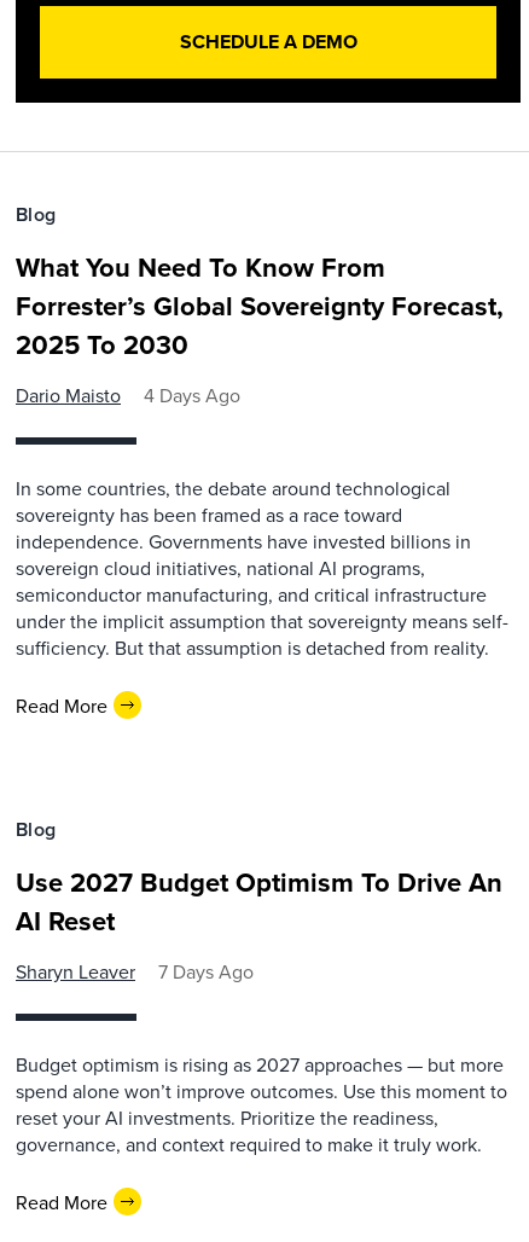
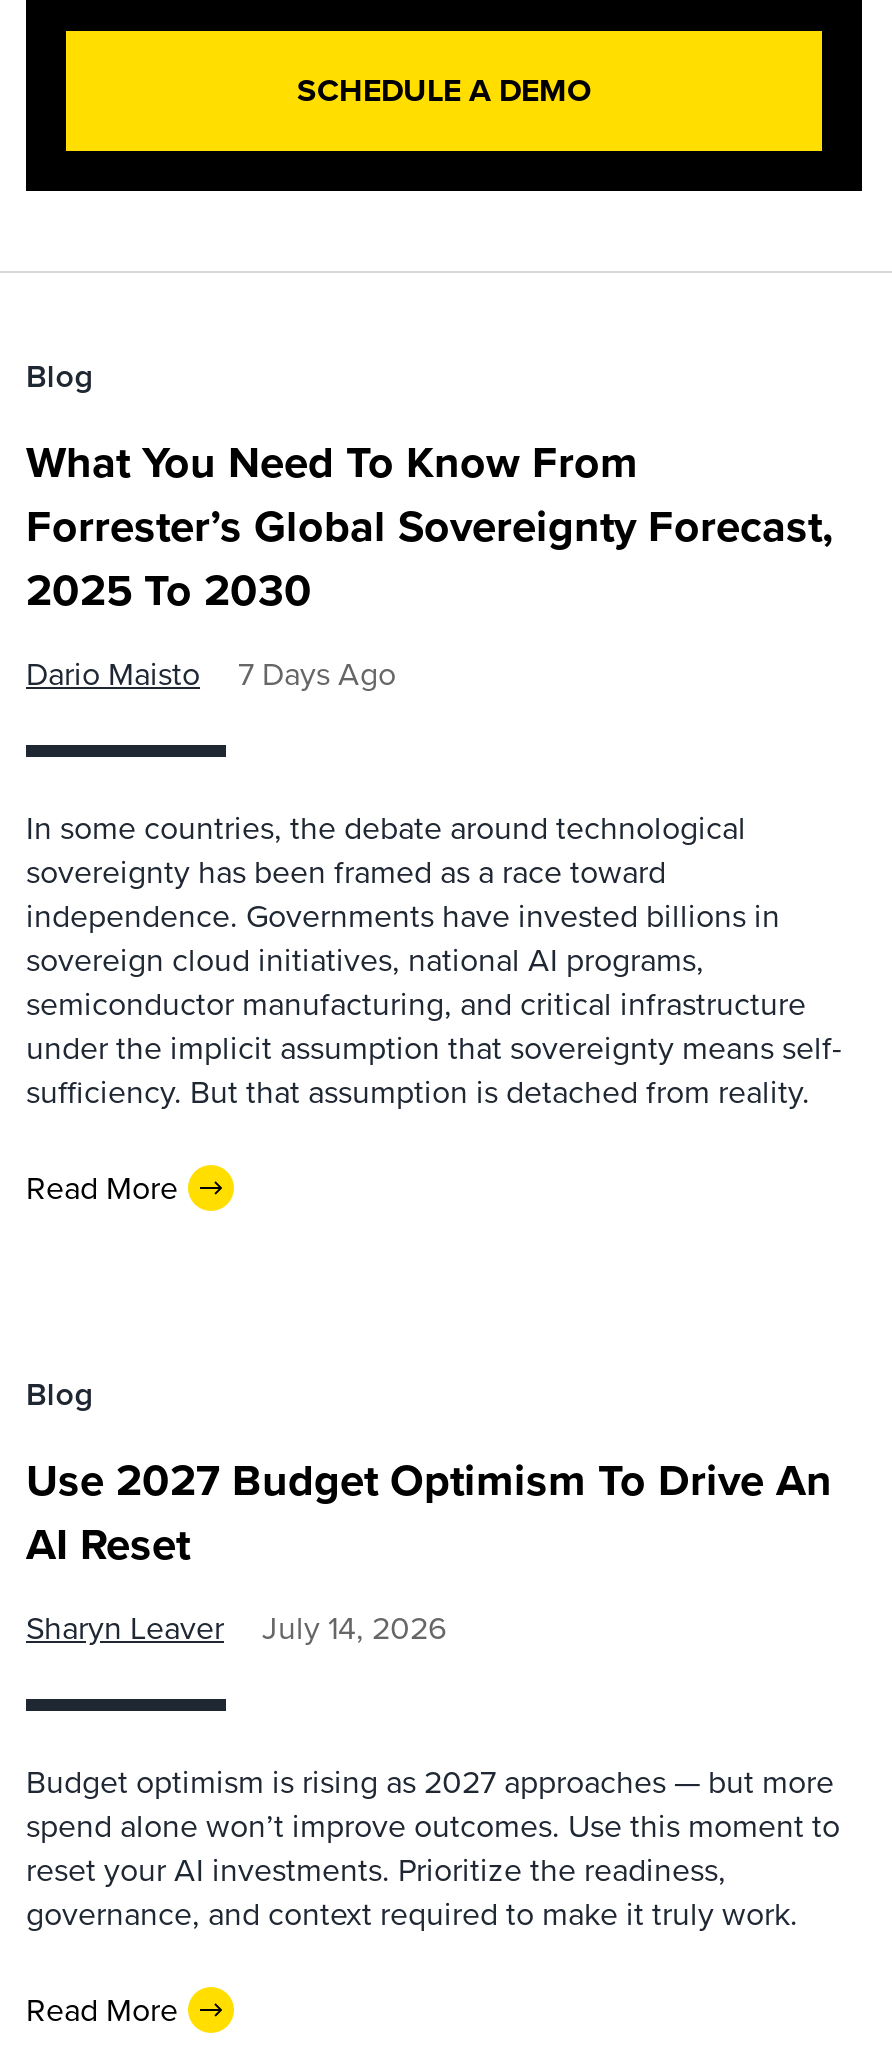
[16,382,240,408] Dario Maisto 4 Days Ago -> [26,651,396,697] Dario Maisto 7 Days Ago
[16,958,254,985] Sharyn Leaver 7 Days Ago -> [26,1605,446,1651] Sharyn Leaver July 14, 2026

